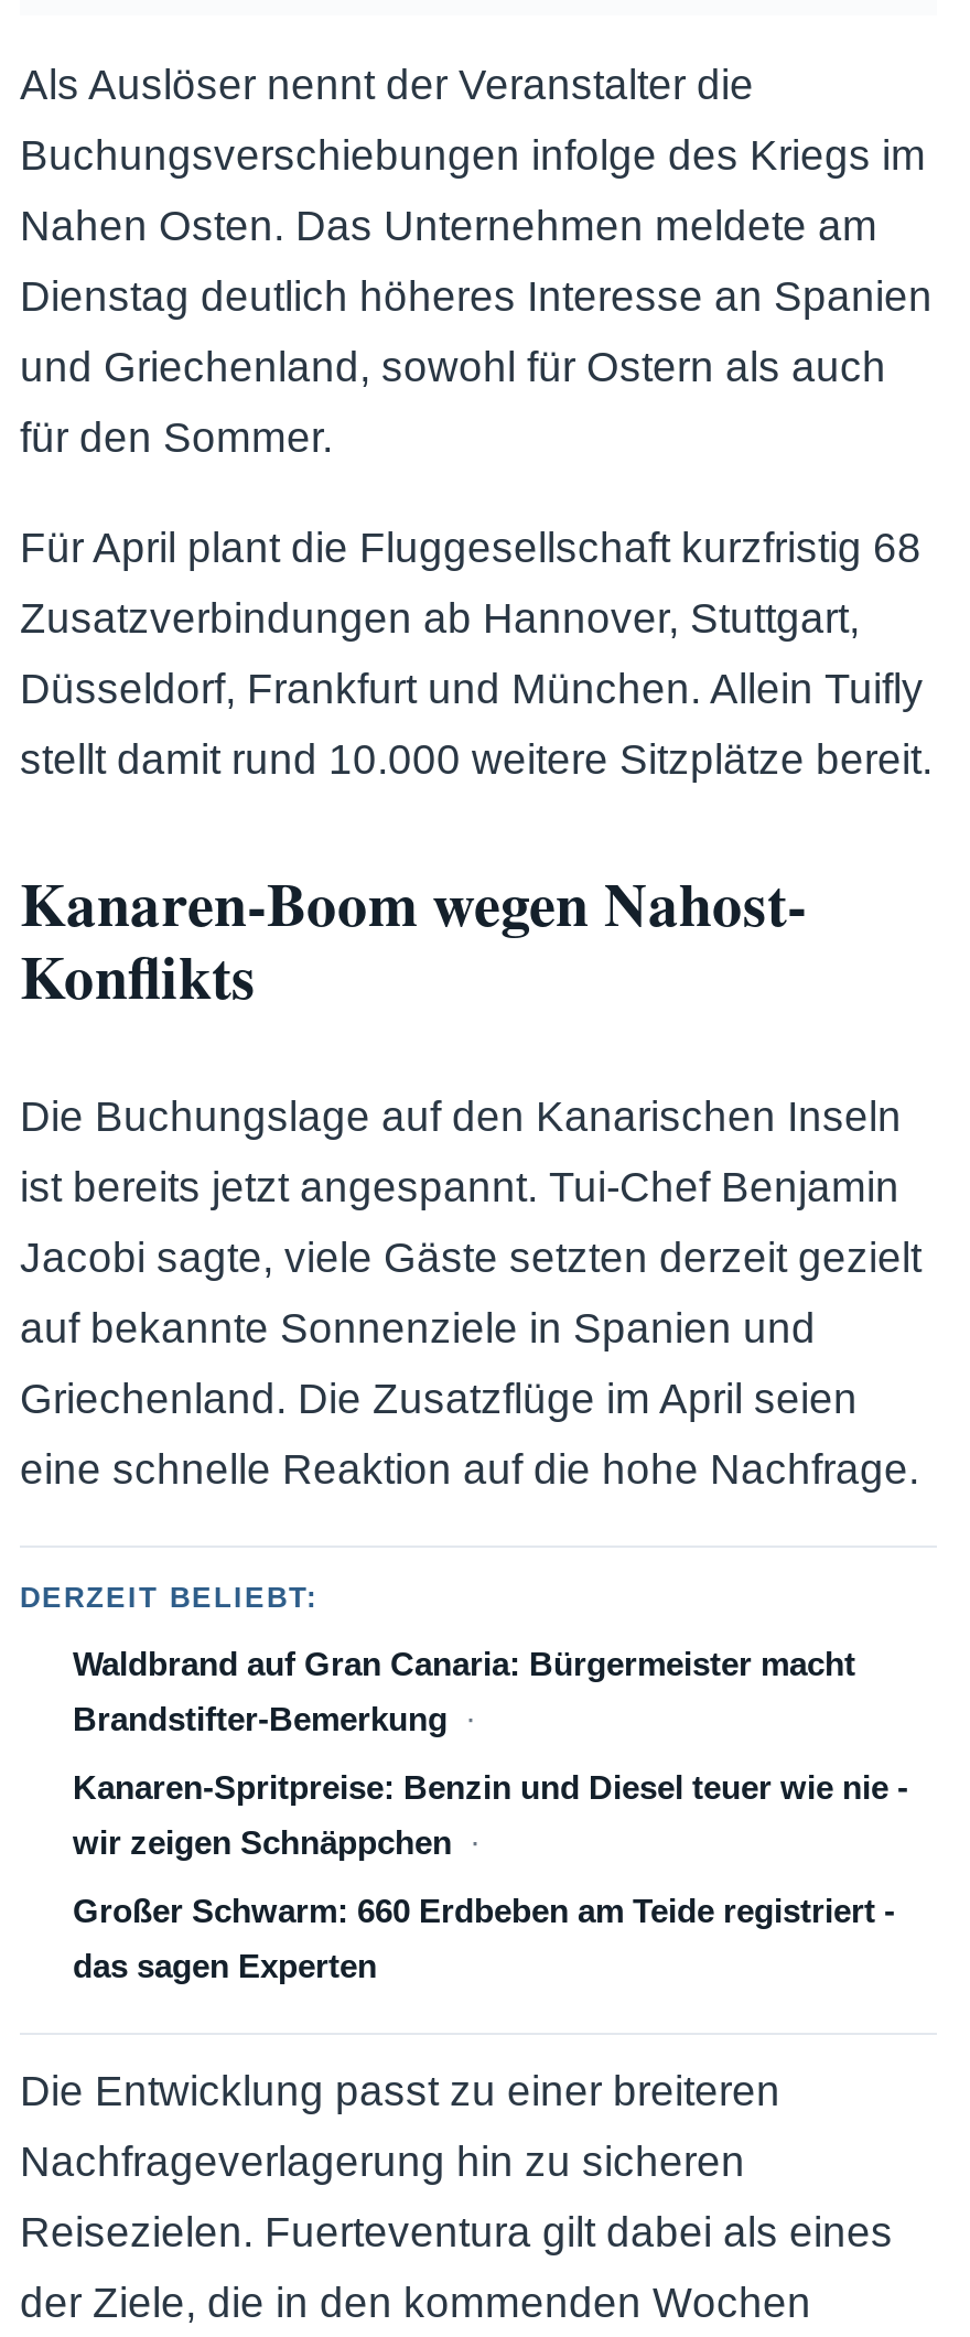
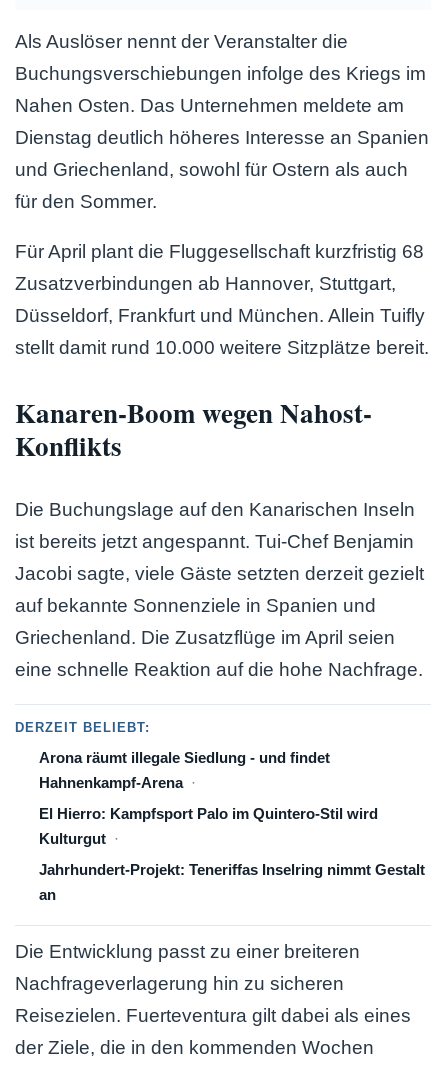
[73,1645,855,1682] Waldbrand auf Gran Canaria: Bürgermeister macht -> [39,749,330,766] Arona räumt illegale Siedlung - und findet
[73,1700,448,1737] Brandstifter-Bemerkung -> [39,774,183,791] Hahnenkampf-Arena
[73,1768,908,1806] Kanaren-Spritpreise: Benzin und Diesel teuer wie nie - -> [39,805,378,822] El Hierro: Kampfsport Palo im Quintero-Stil wird
[73,1823,452,1861] wir zeigen Schnäppchen -> [39,830,106,847] Kulturgut
[73,1892,895,1929] Großer Schwarm: 660 Erdbeben am Teide registriert - -> [39,861,425,878] Jahrhundert-Projekt: Teneriffas Inselring nimmt Gestalt
[73,1947,377,1984] das sagen Experten -> [39,886,56,903] an

